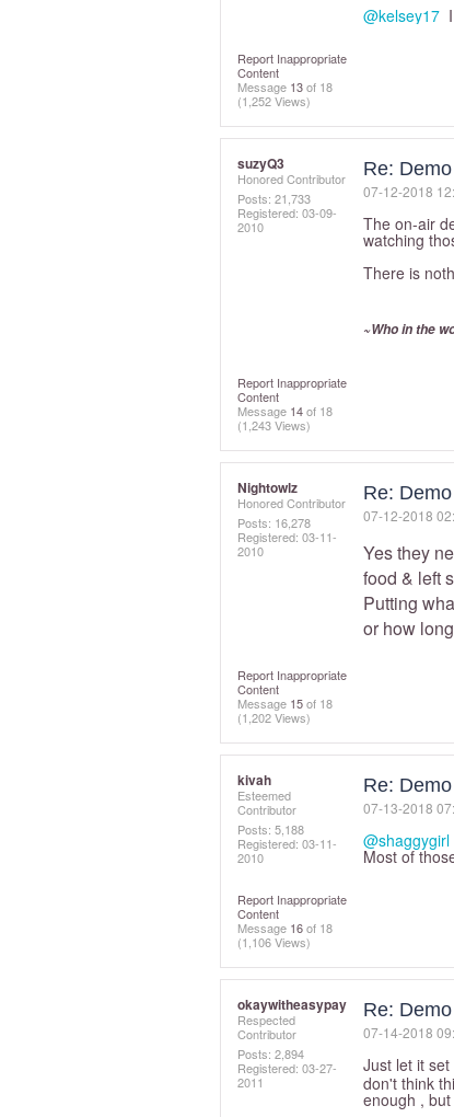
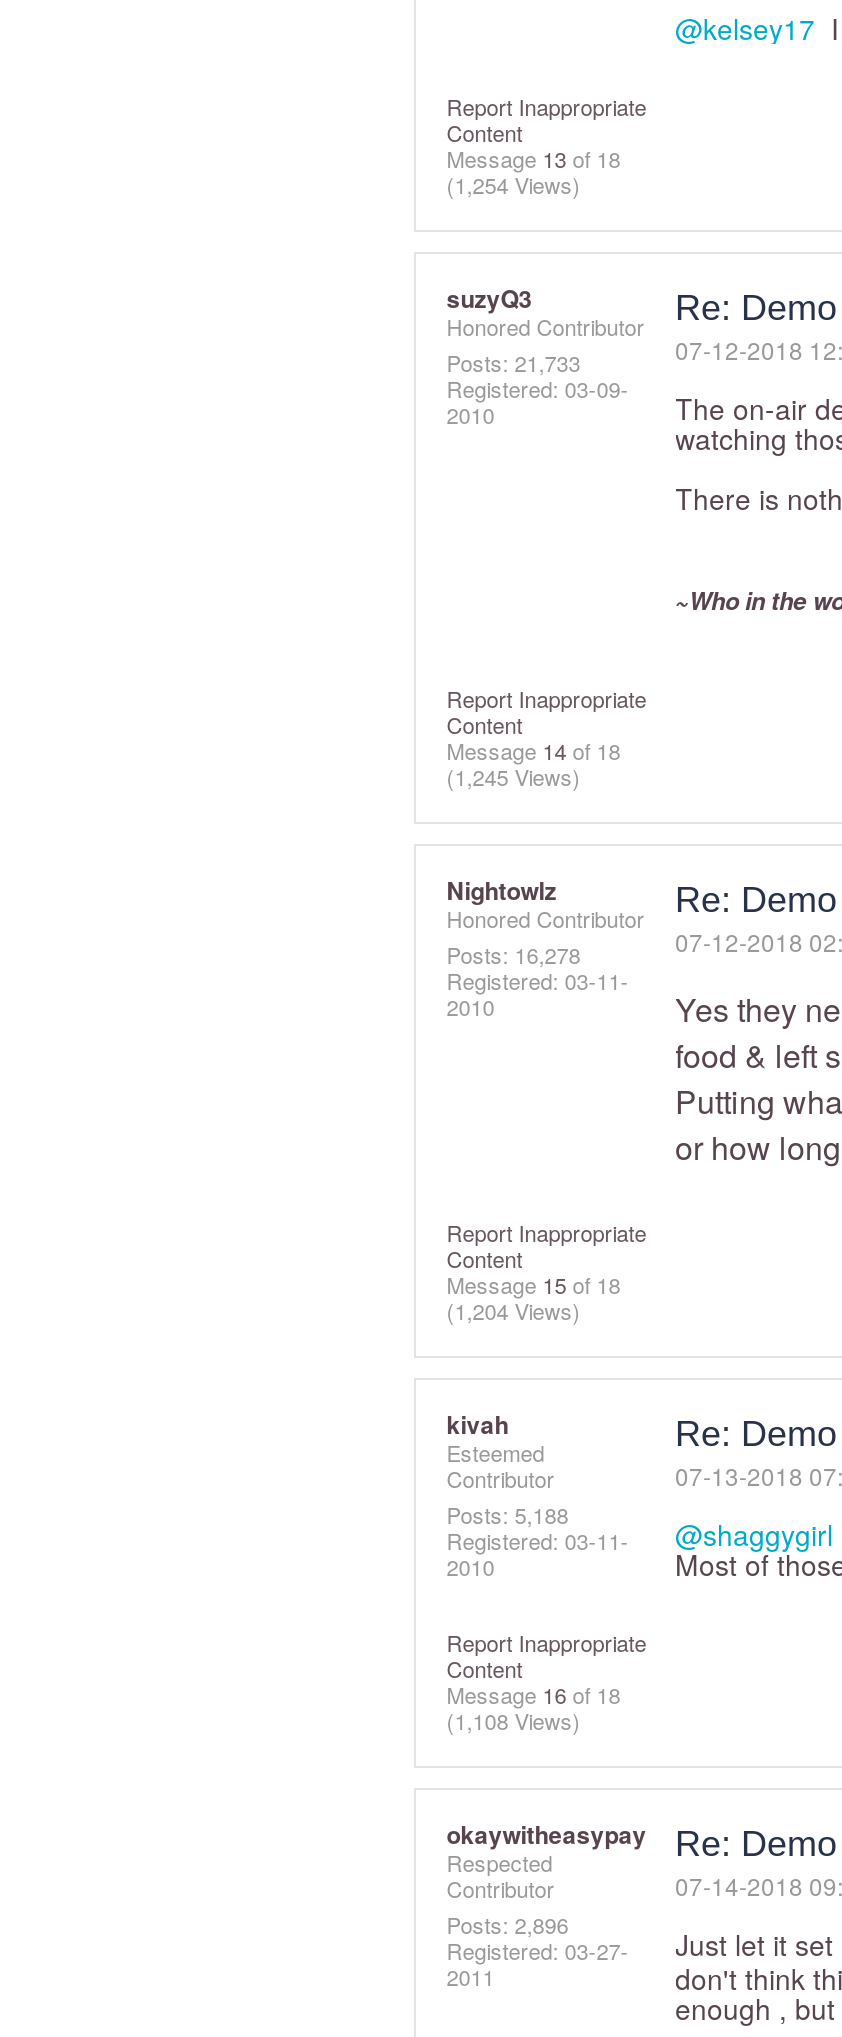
[238,92,311,110] (1,252 Views) -> [446,168,580,200] (1,254 Views)
[238,416,311,434] (1,243 Views) -> [446,760,580,792] (1,245 Views)
[238,709,311,726] (1,202 Views) -> [446,1294,580,1326] (1,204 Views)
[238,933,311,951] (1,106 Views) -> [446,1704,580,1736] (1,108 Views)
[238,1045,304,1062] Posts: 2,894 -> [446,1908,568,1940] Posts: 2,896

